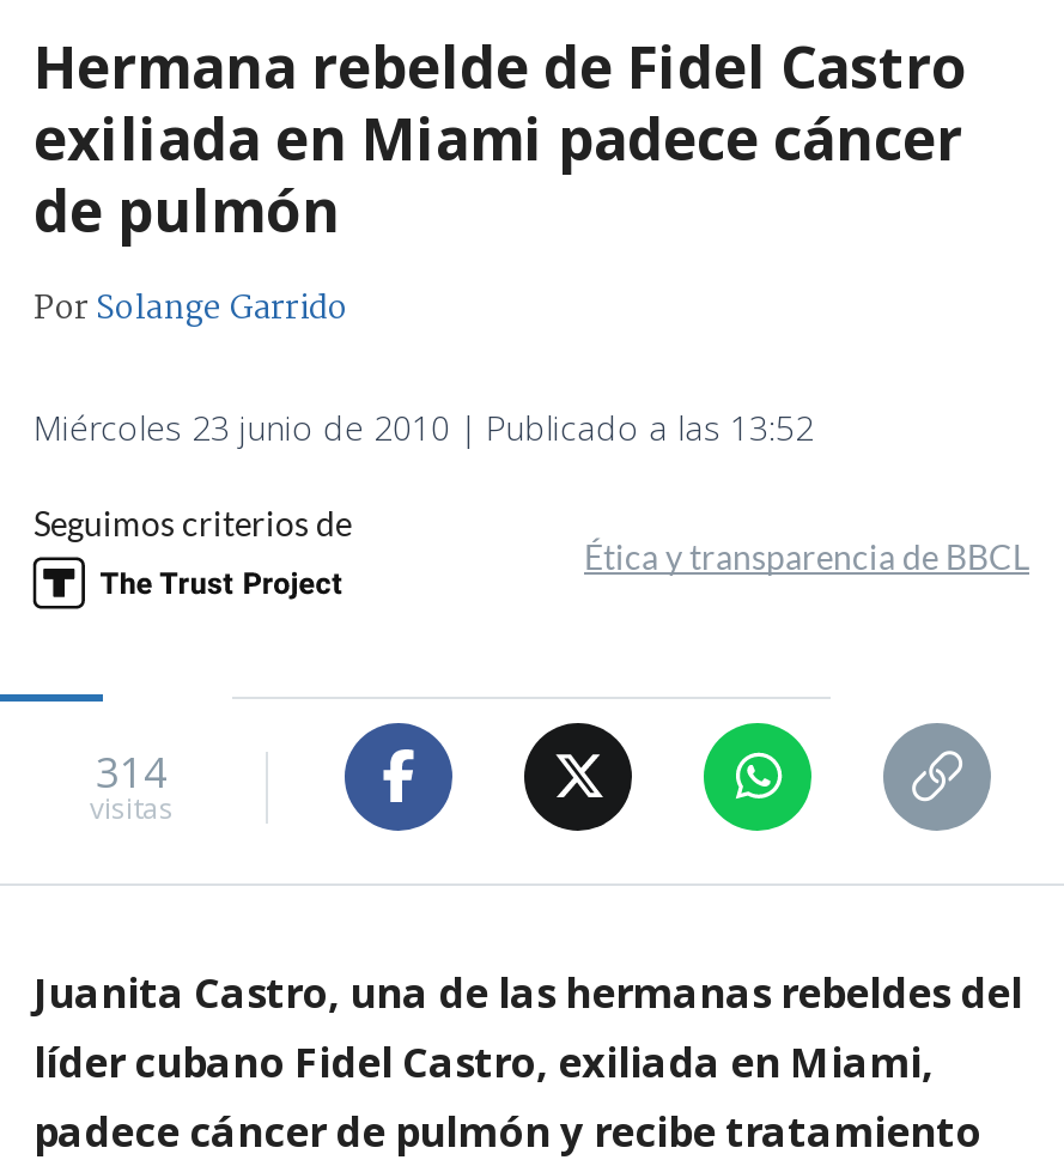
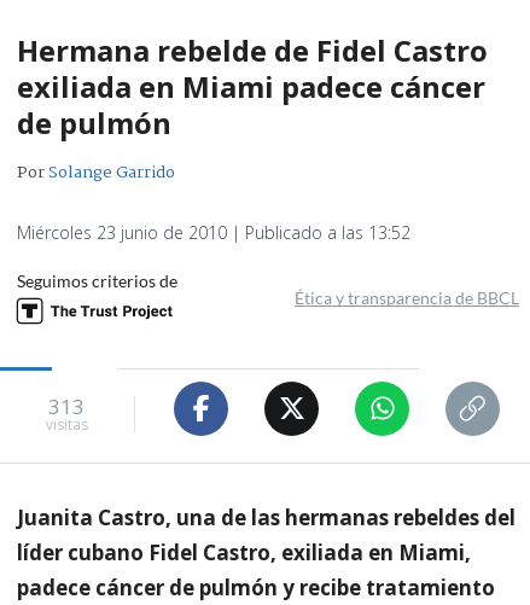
[96,745,168,800] 314 -> [48,393,85,421] 313

